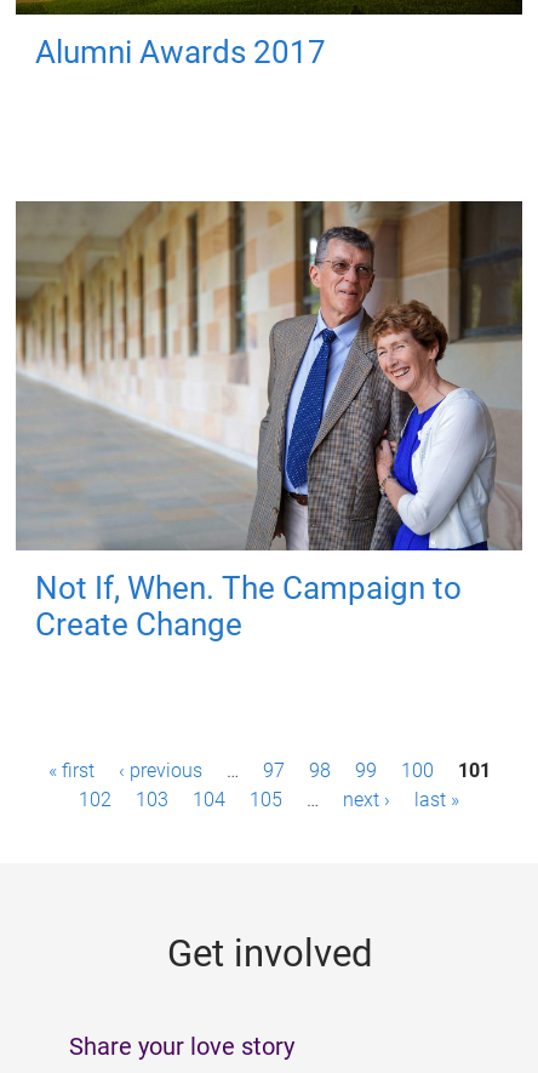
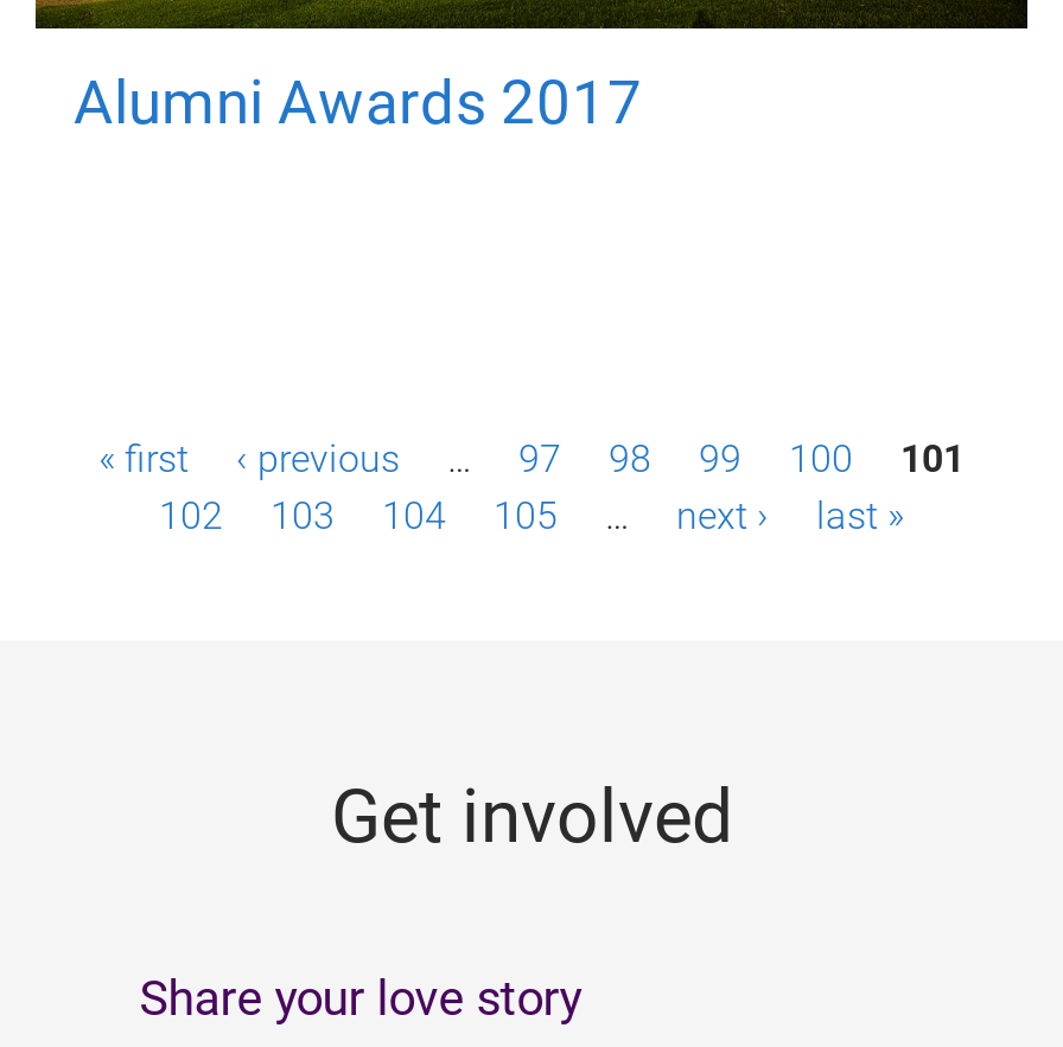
[16,200,523,643] [image] | Not If, When. The Campaign to | Create Change -> none

